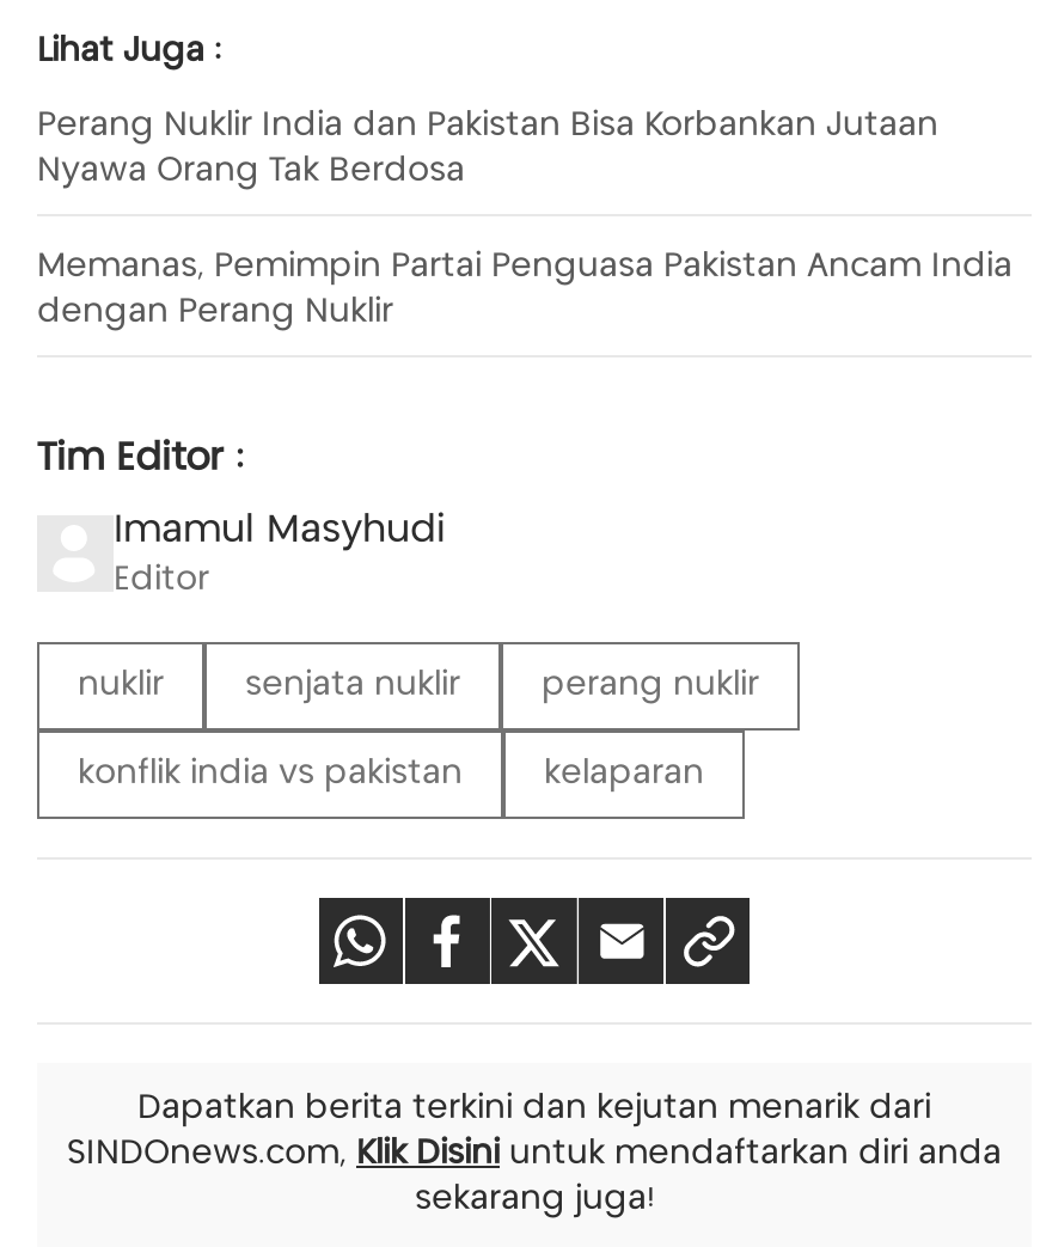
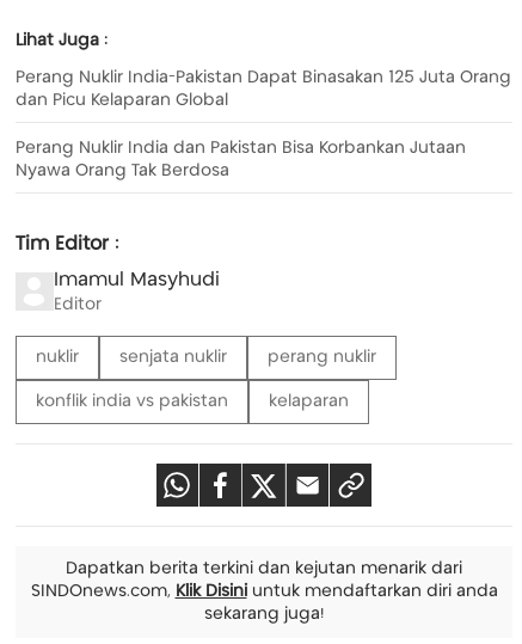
none -> [16,69,511,108] Perang Nuklir India-Pakistan Dapat Binasakan 125 Juta Orang | dan Picu Kelaparan Global
moved [37,108,938,187] -> [16,139,466,179]: Perang Nuklir India dan Pakistan Bisa Korbankan Jutaan | Nyawa Orang Tak Berdosa
[37,249,1013,328] Memanas, Pemimpin Partai Penguasa Pakistan Ancam India | dengan Perang Nuklir -> none

